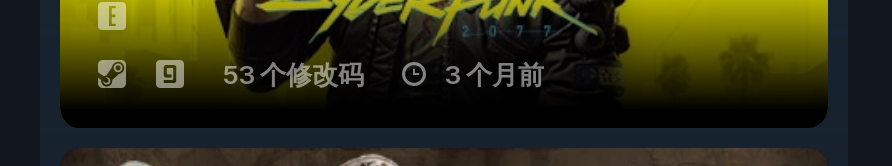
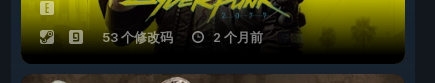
[444,58,544,90] 3 个月前 -> [213,29,263,45] 2 个月前

